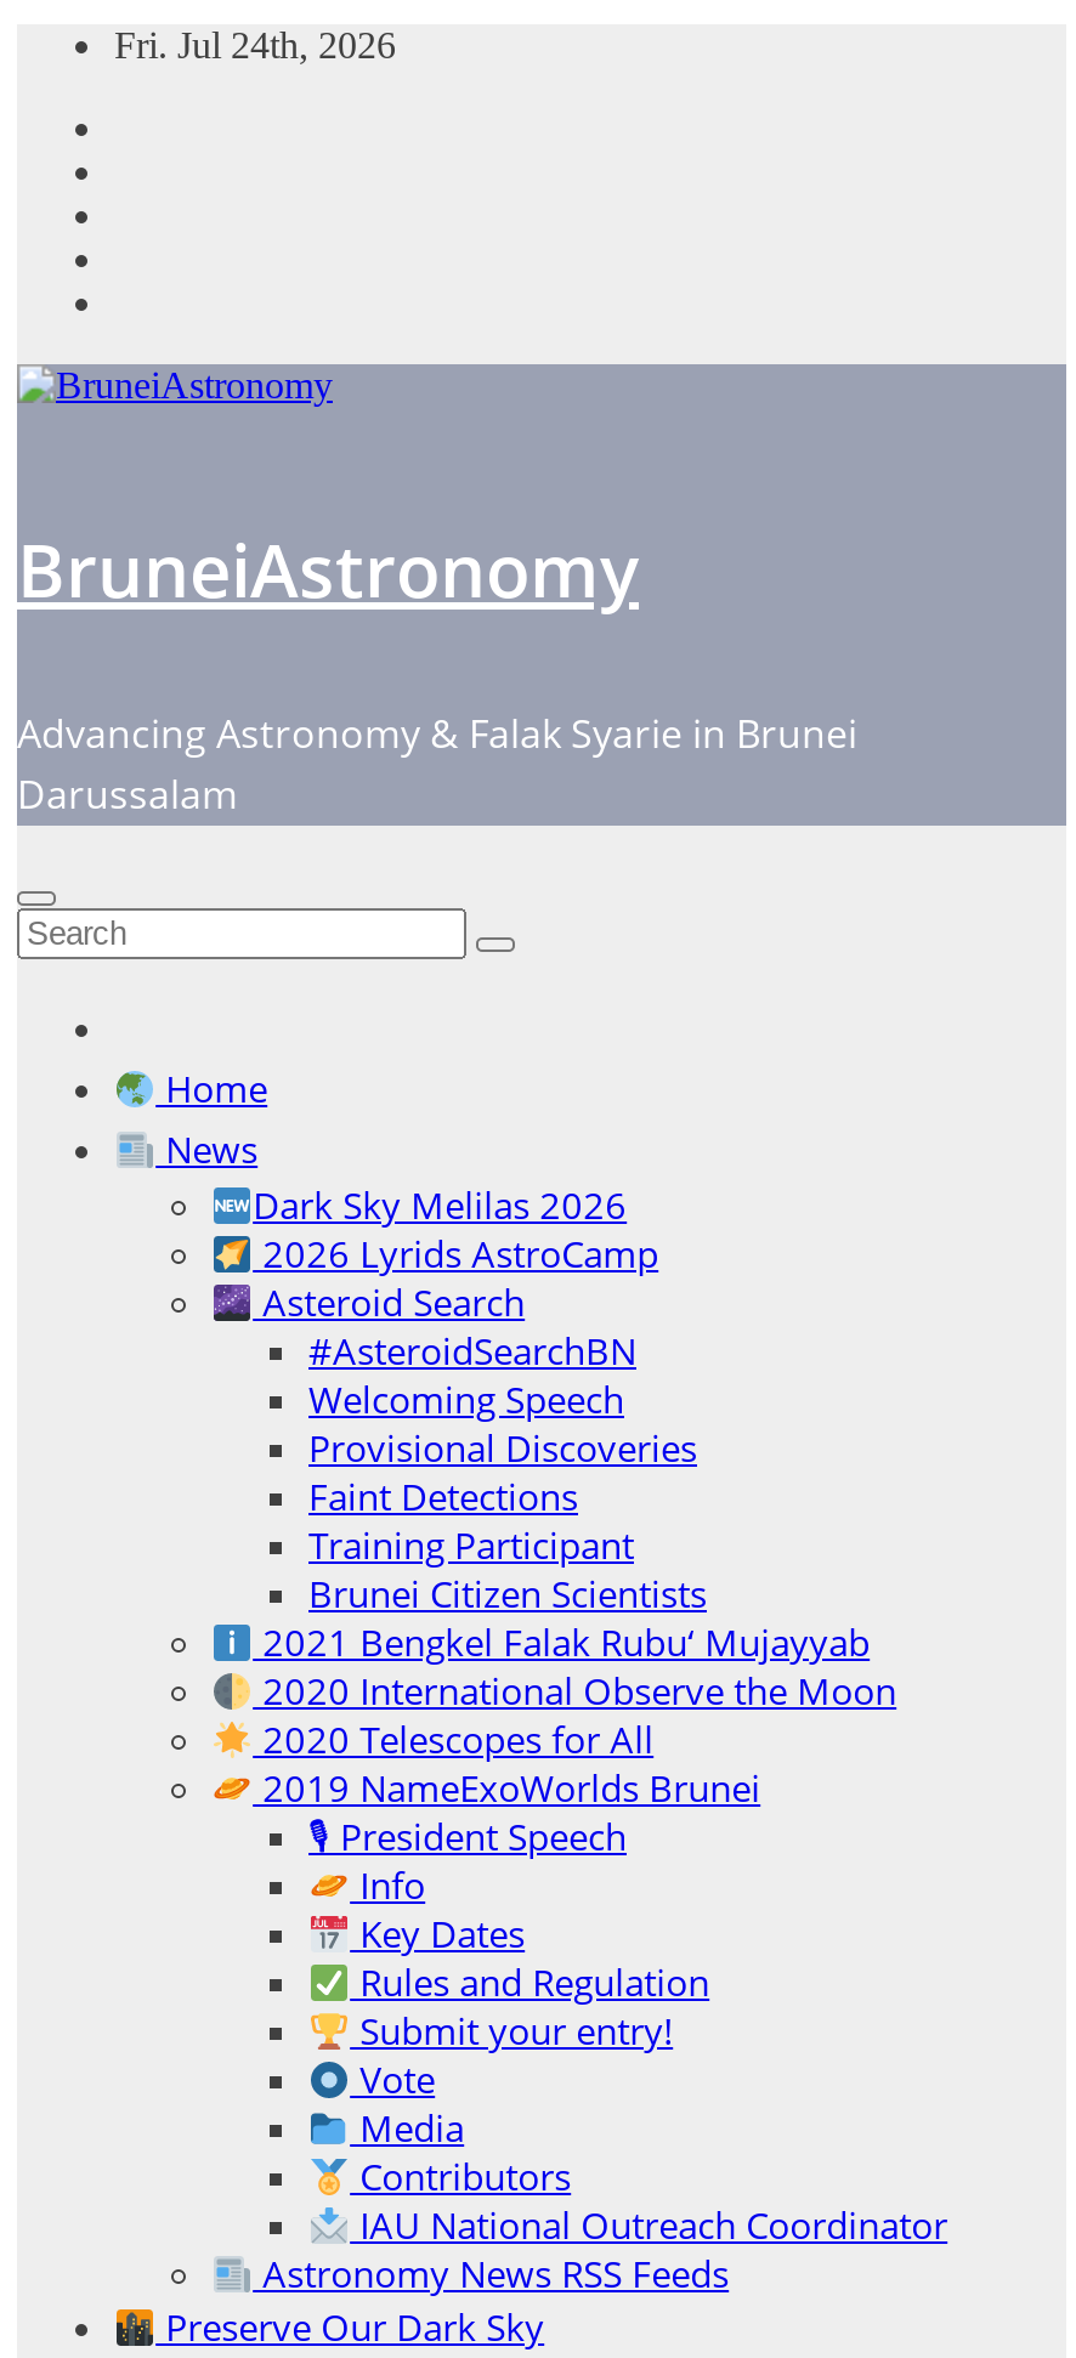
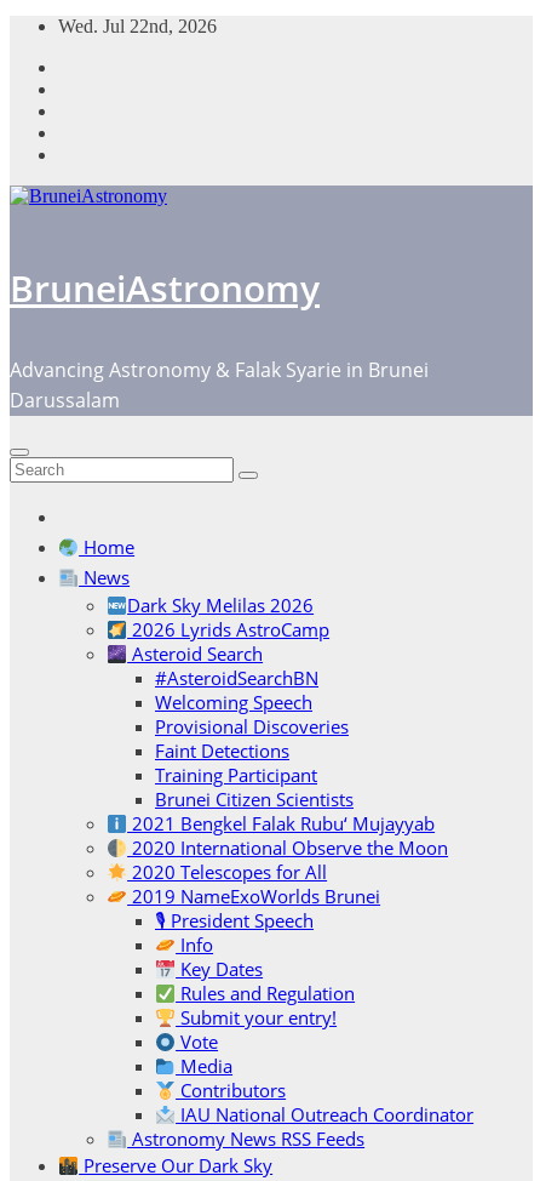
[114,24,396,65] Fri. Jul 24th, 2026 -> [58,16,217,36] Wed. Jul 22nd, 2026

